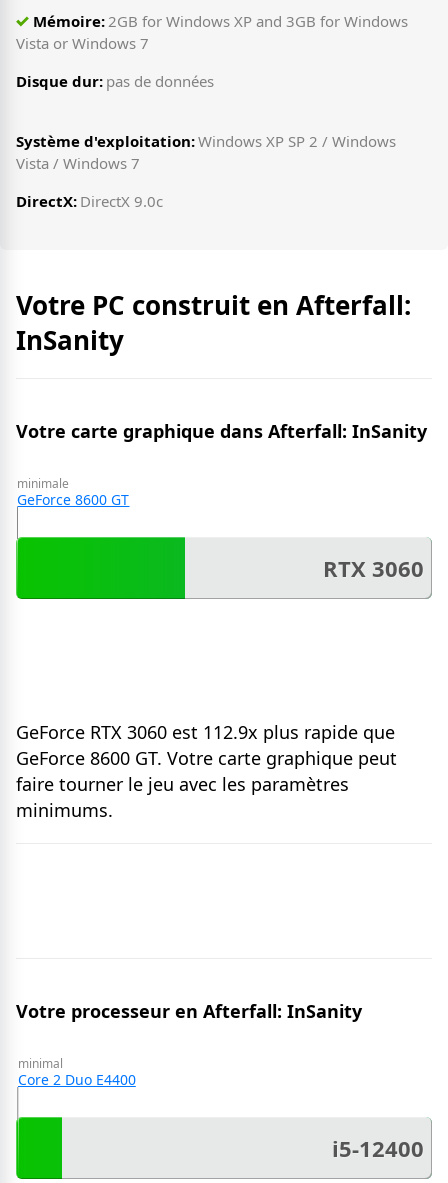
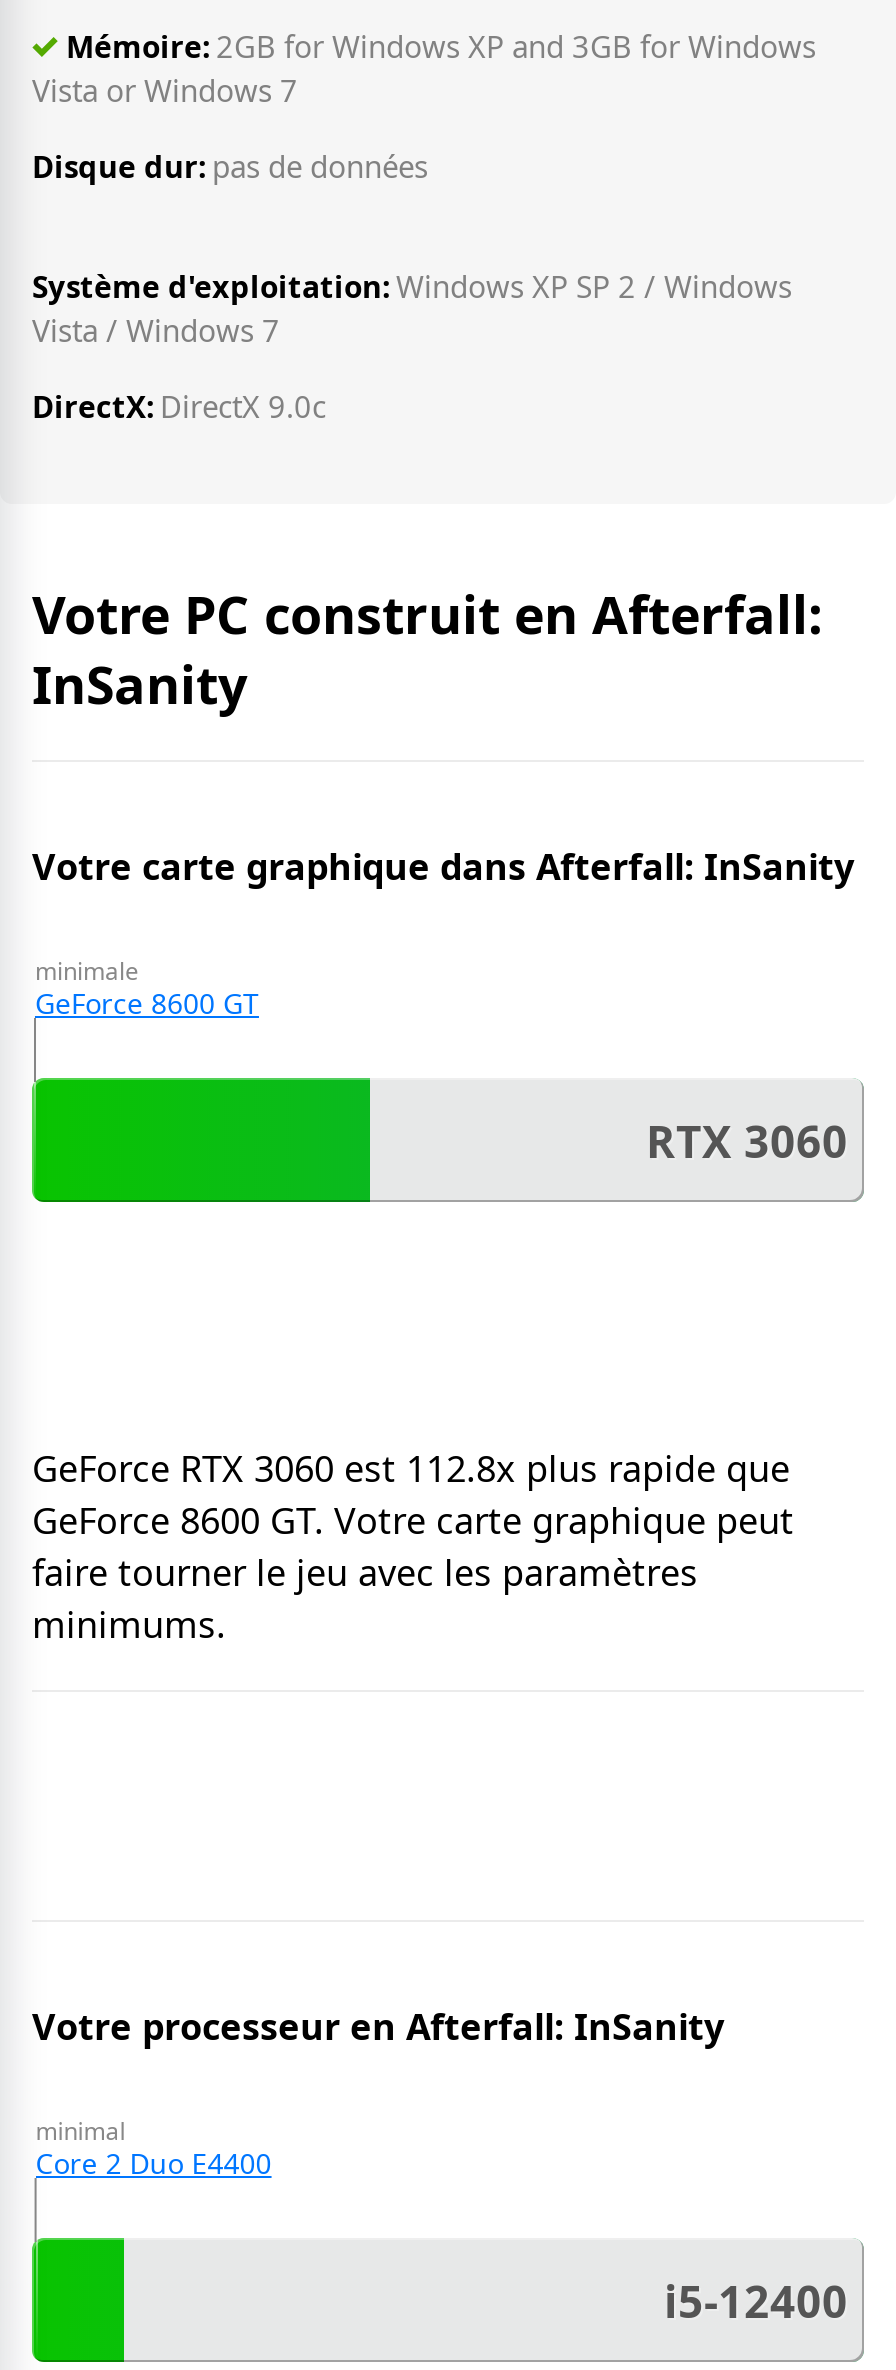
[16,720,395,744] GeForce RTX 3060 est 112.9x plus rapide que -> [32,1444,790,1492] GeForce RTX 3060 est 112.8x plus rapide que

